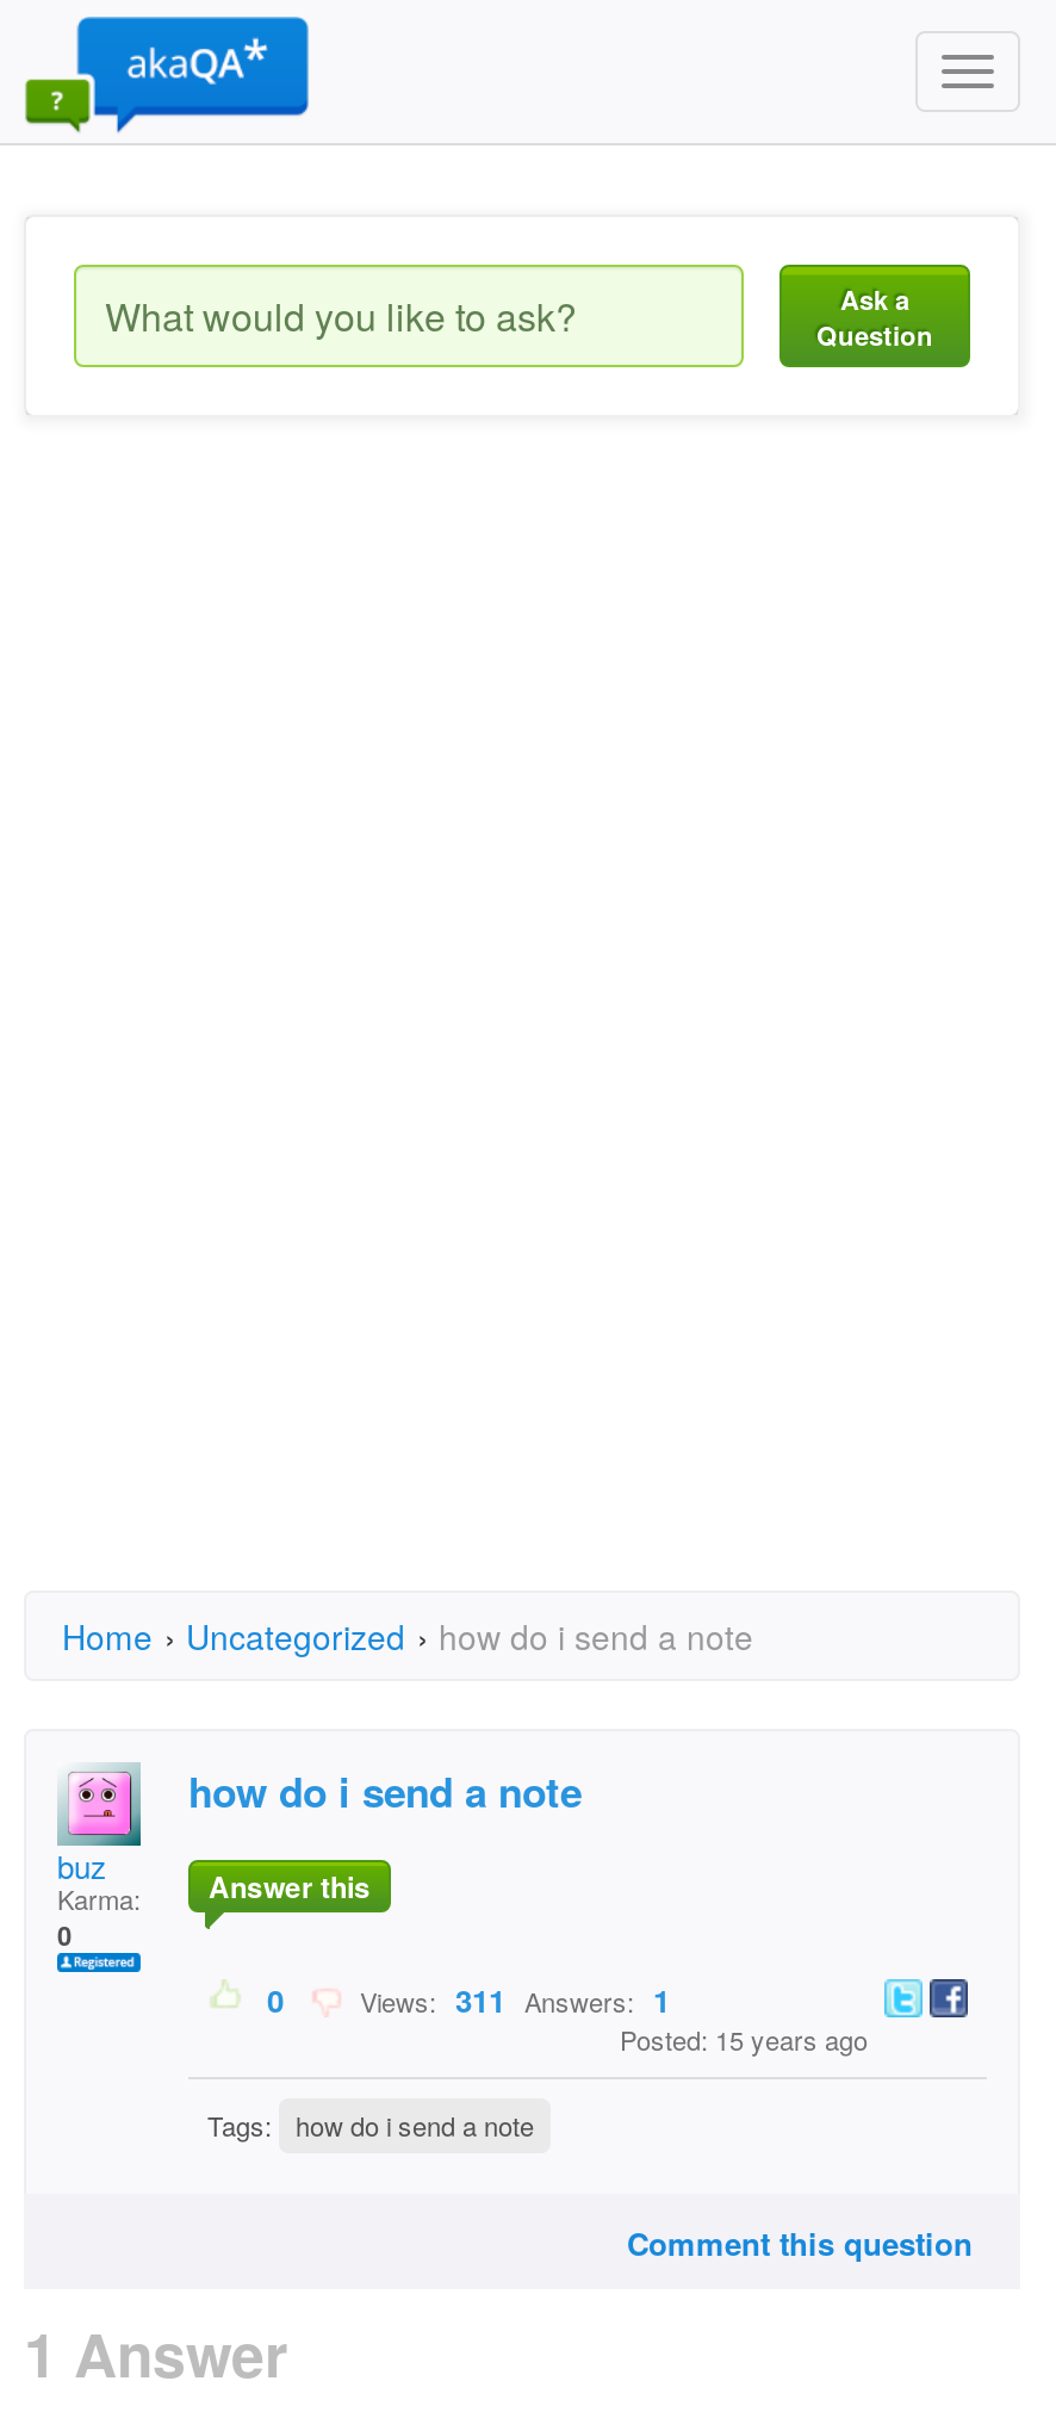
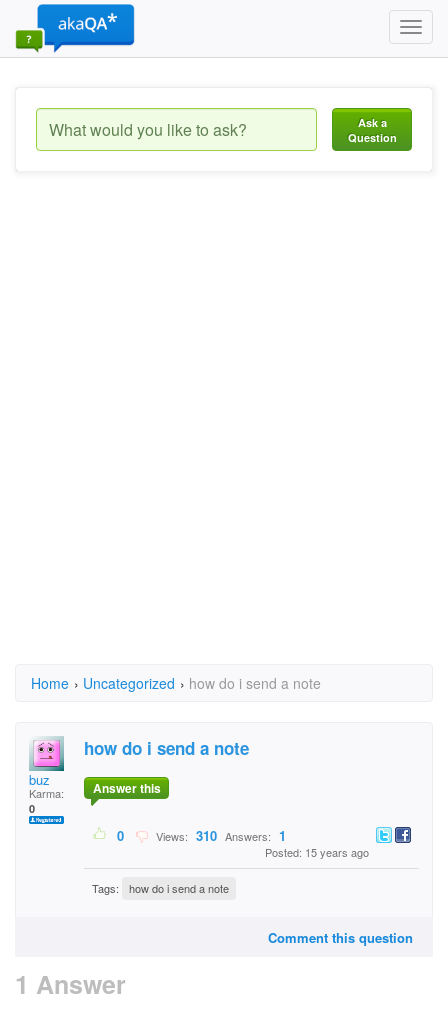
[346,1977,670,2022] Views: 311 Answers: 1 -> [150,826,286,845] Views: 310 Answers: 1

